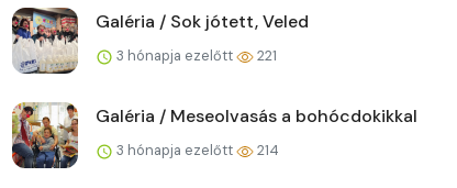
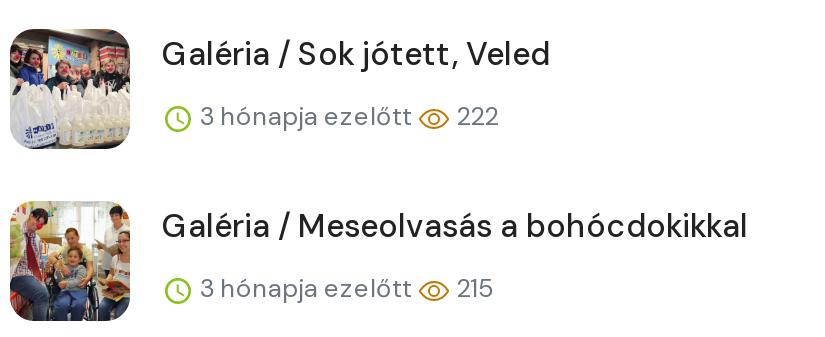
[113,46,277,65] 3 hónapja ezelőtt 221 -> [194,99,498,133] 3 hónapja ezelőtt 222
[113,141,279,160] 3 hónapja ezelőtt 214 -> [194,271,494,305] 3 hónapja ezelőtt 215

